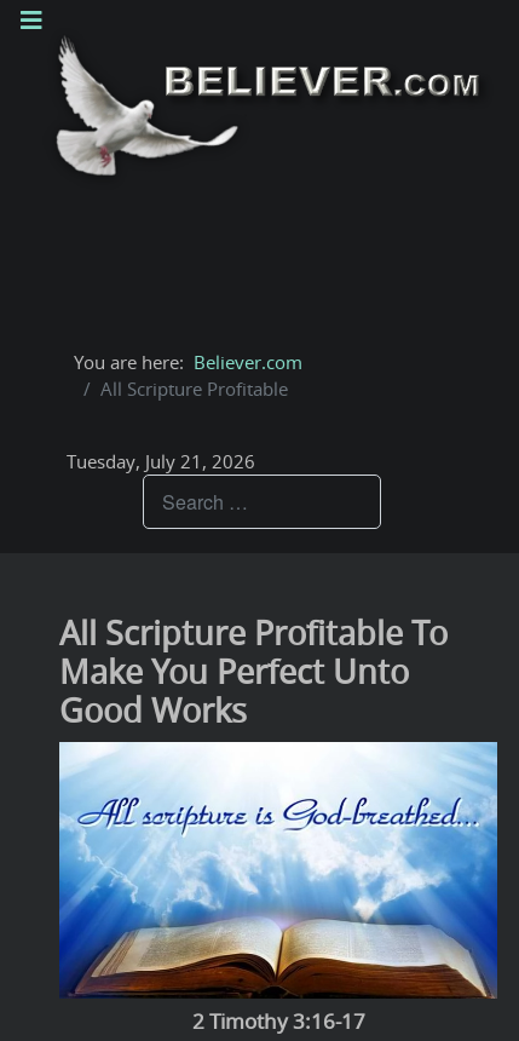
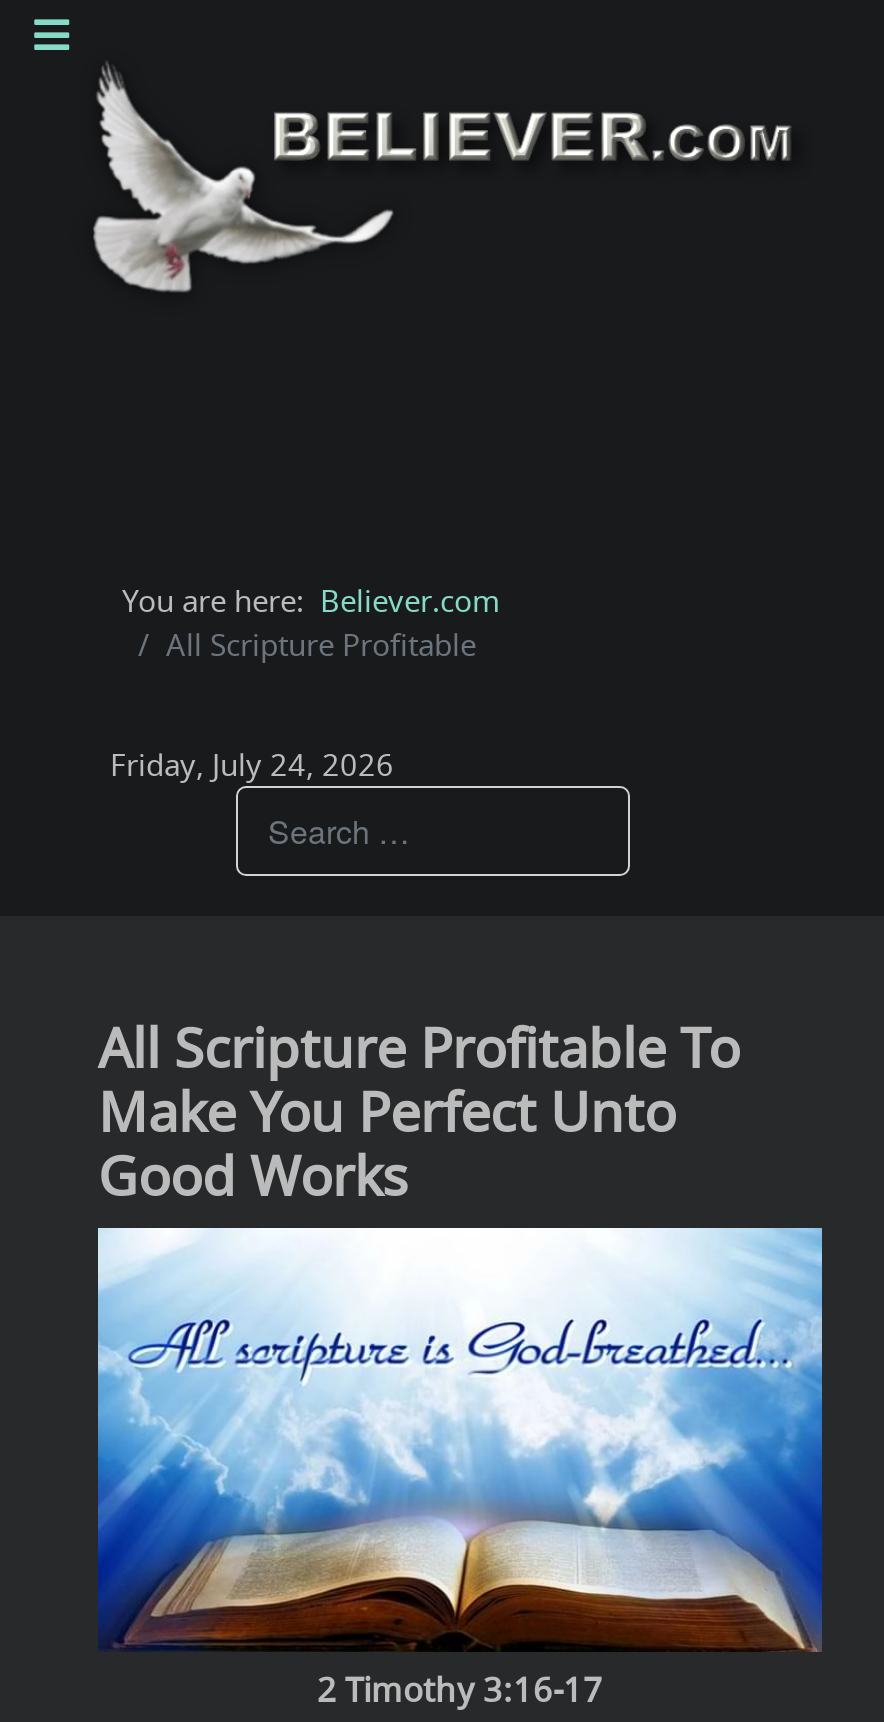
[67,449,255,473] Tuesday, July 21, 2026 -> [110,744,394,784] Friday, July 24, 2026

